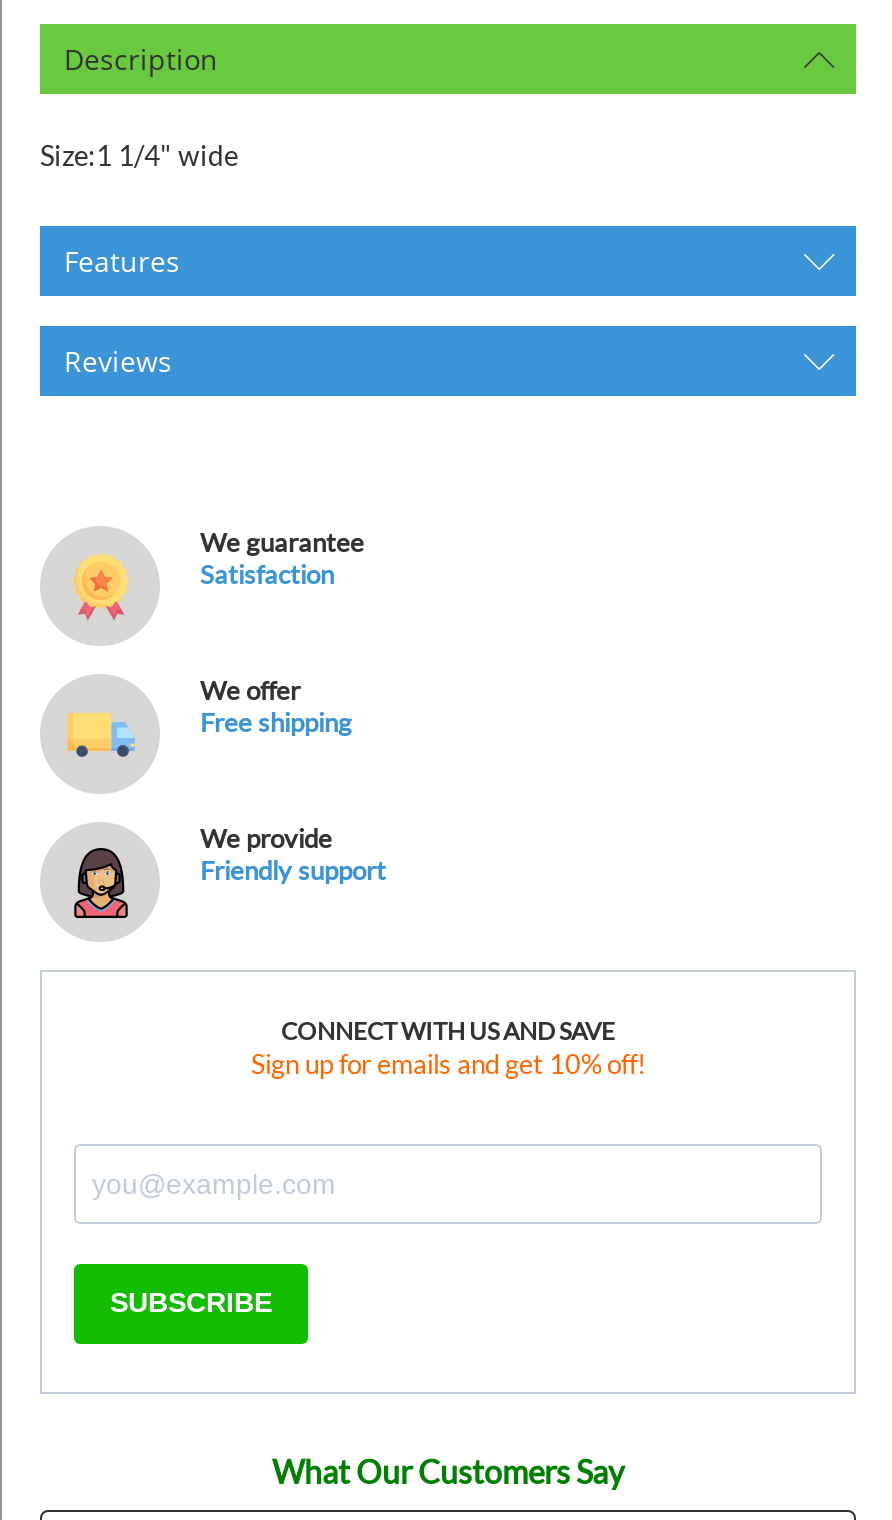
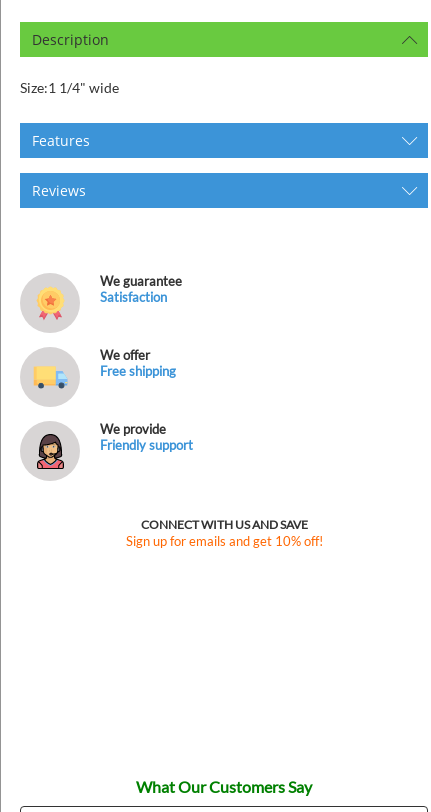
[110,1287,272,1319] SUBSCRIBE -> none

